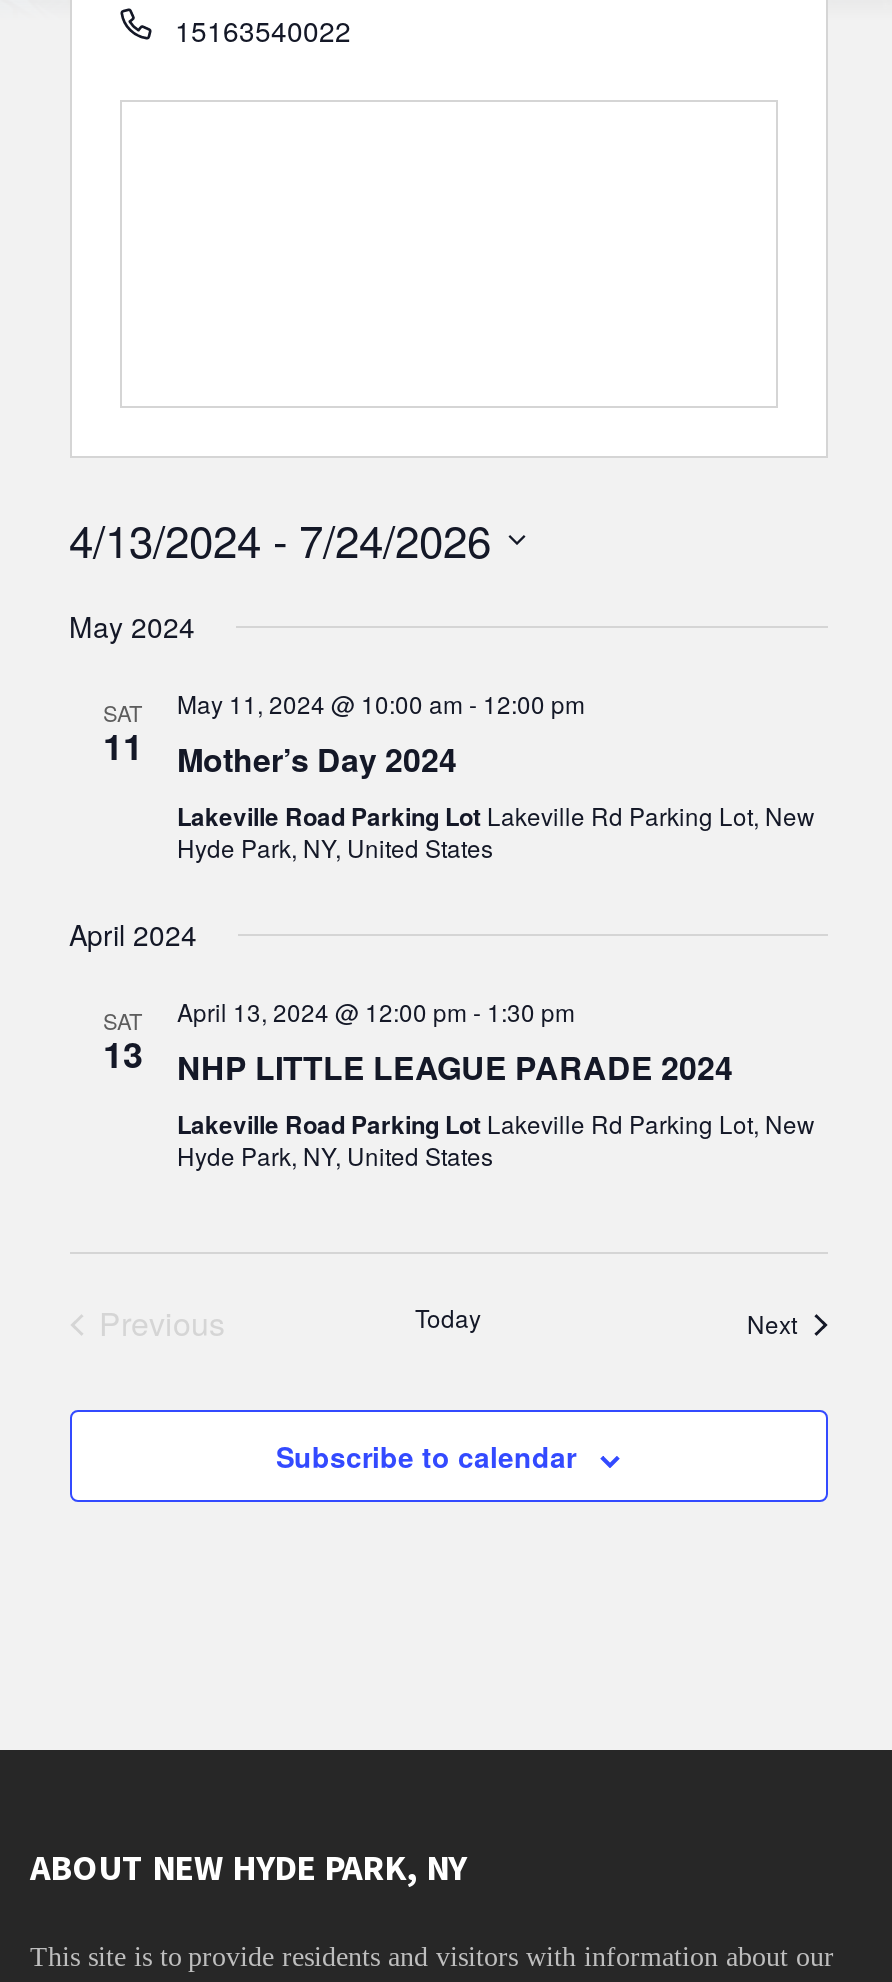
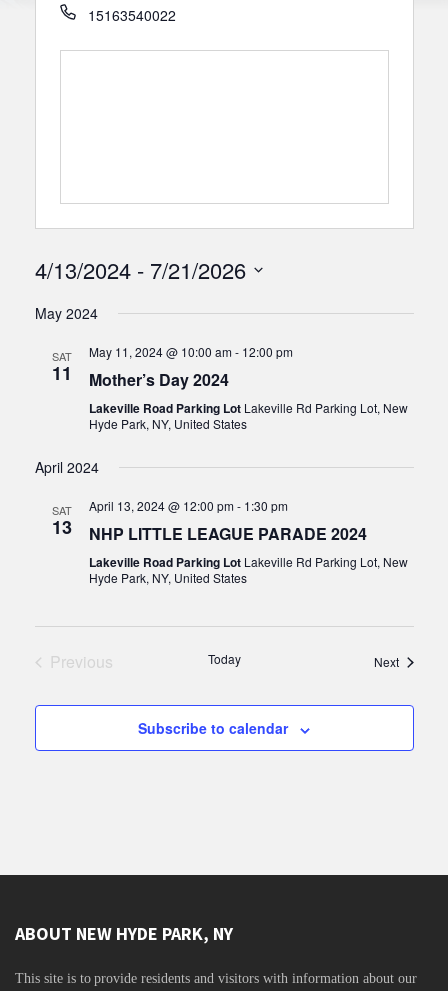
[69,509,491,571] 4/13/2024 - 7/24/2026 -> [34,254,245,285] 4/13/2024 - 7/21/2026

